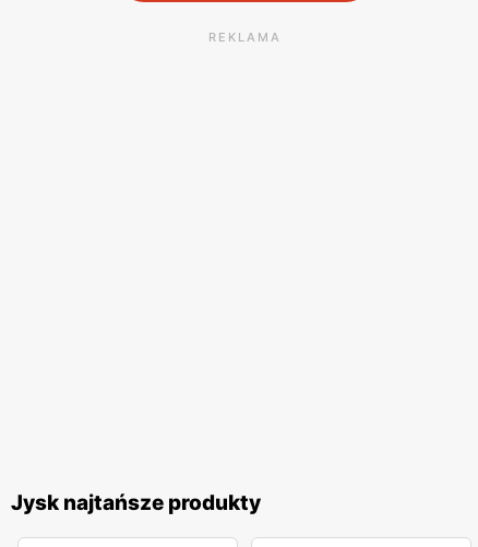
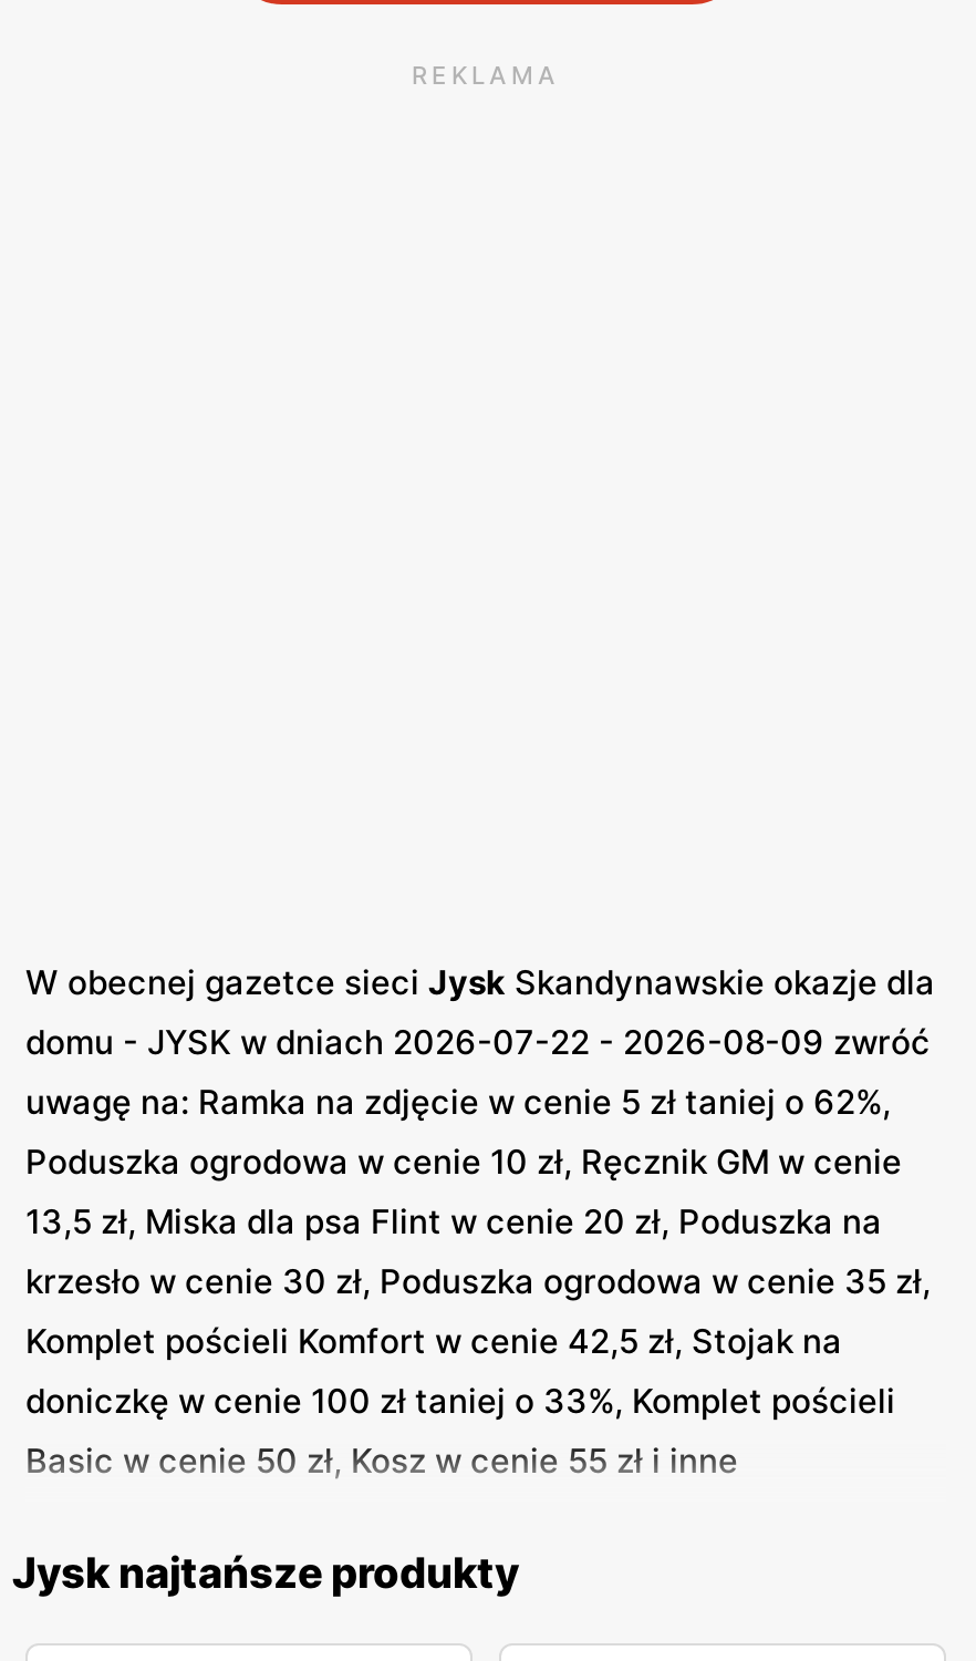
none -> [25,962,935,1482] W obecnej gazetce sieci Jysk Skandynawskie okazje dla | domu - JYSK w dniach 2026-07-22 - 2026-08-09 zwróć | uwagę na: Ramka na zdjęcie w cenie 5 zł taniej o 62%, | Poduszka ogrodowa w cenie 10 zł, Ręcznik GM w cenie | 13,5 zł, Miska dla psa Flint w cenie 20 zł, Poduszka na | krzesło w cenie 30 zł, Poduszka ogrodowa w cenie 35 zł, | Komplet pościeli Komfort w cenie 42,5 zł, Stojak na | doniczkę w cenie 100 zł taniej o 33%, Komplet pościeli | Basic w cenie 50 zł, Kosz w cenie 55 zł i inne

